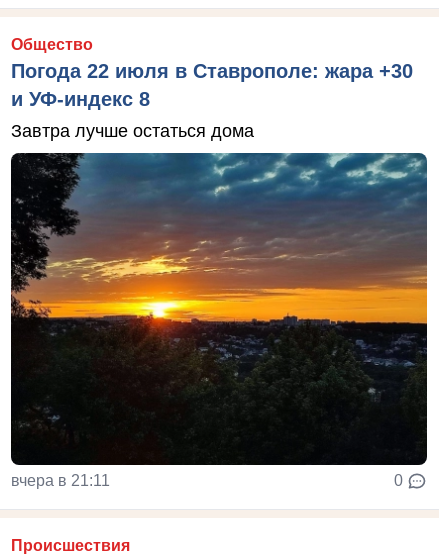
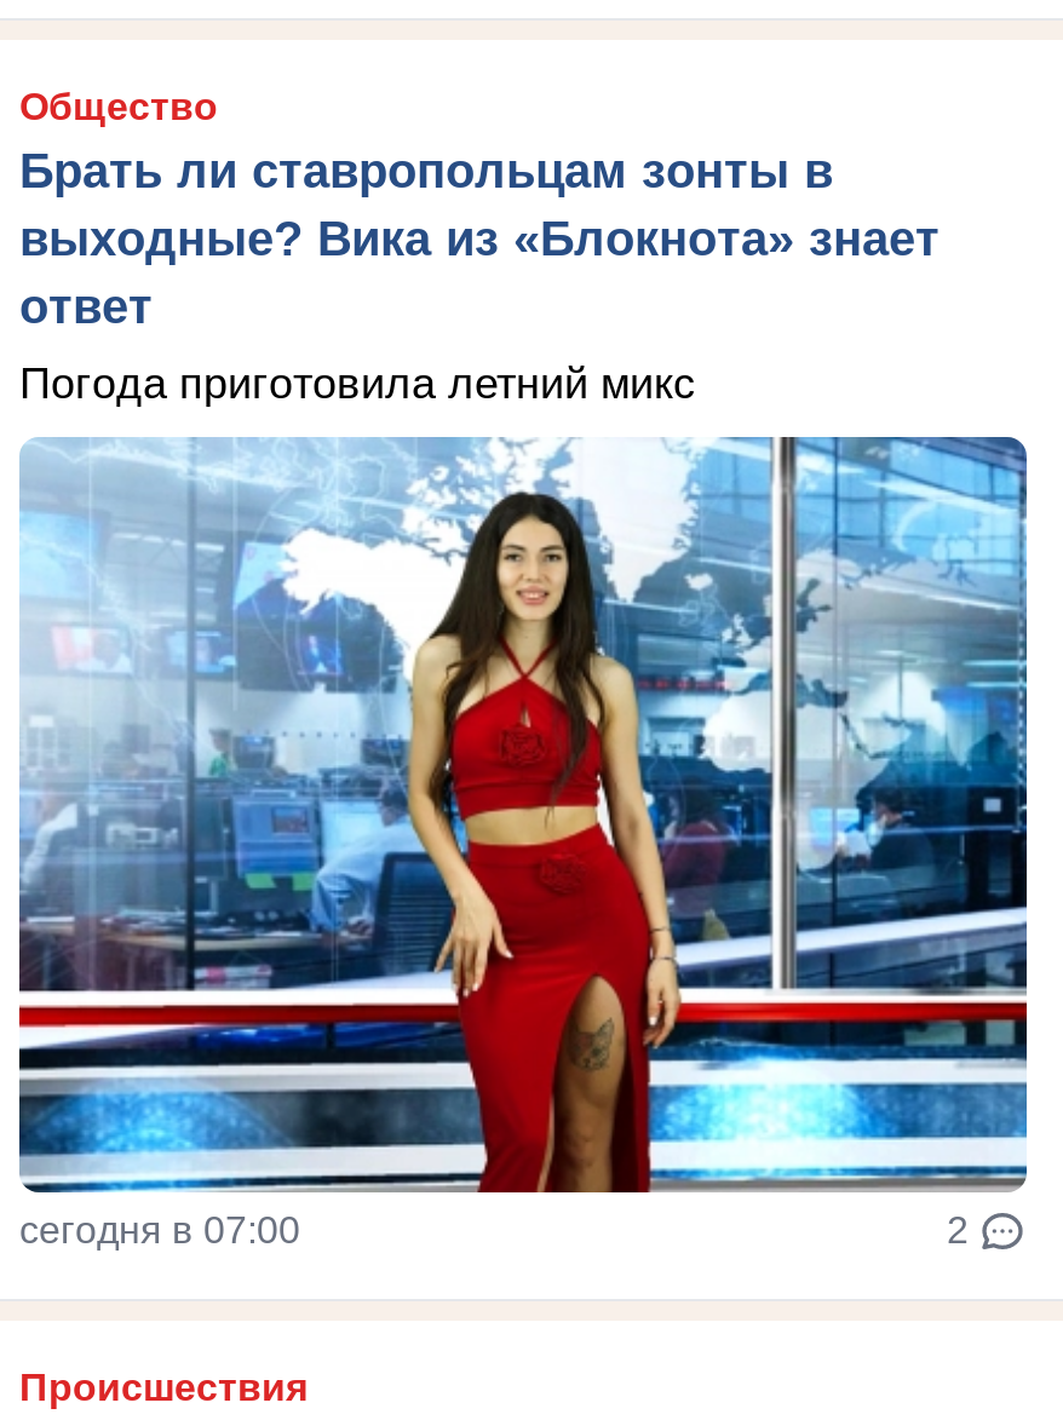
[11,60,413,110] Погода 22 июля в Ставрополе: жара +30 | и УФ-индекс 8 -> [19,145,940,334] Брать ли ставропольцам зонты в | выходные? Вика из «Блокнота» знает | ответ
[11,121,254,141] Завтра лучше остаться дома -> [19,361,695,409] Погода приготовила летний микс
[10,153,428,489] [image] | вчера в 21:11 | 0 -> [17,437,1029,1251] [image] | сегодня в 07:00 | 2

